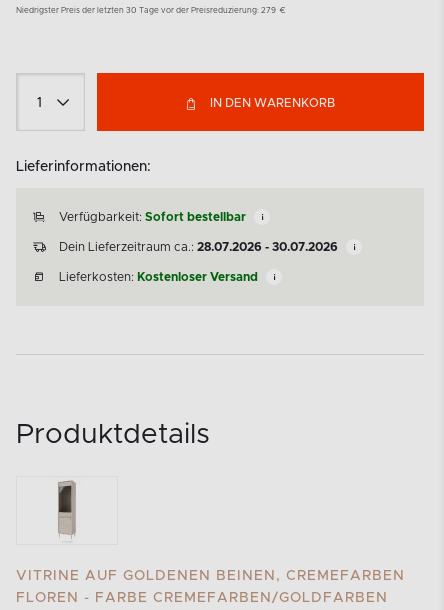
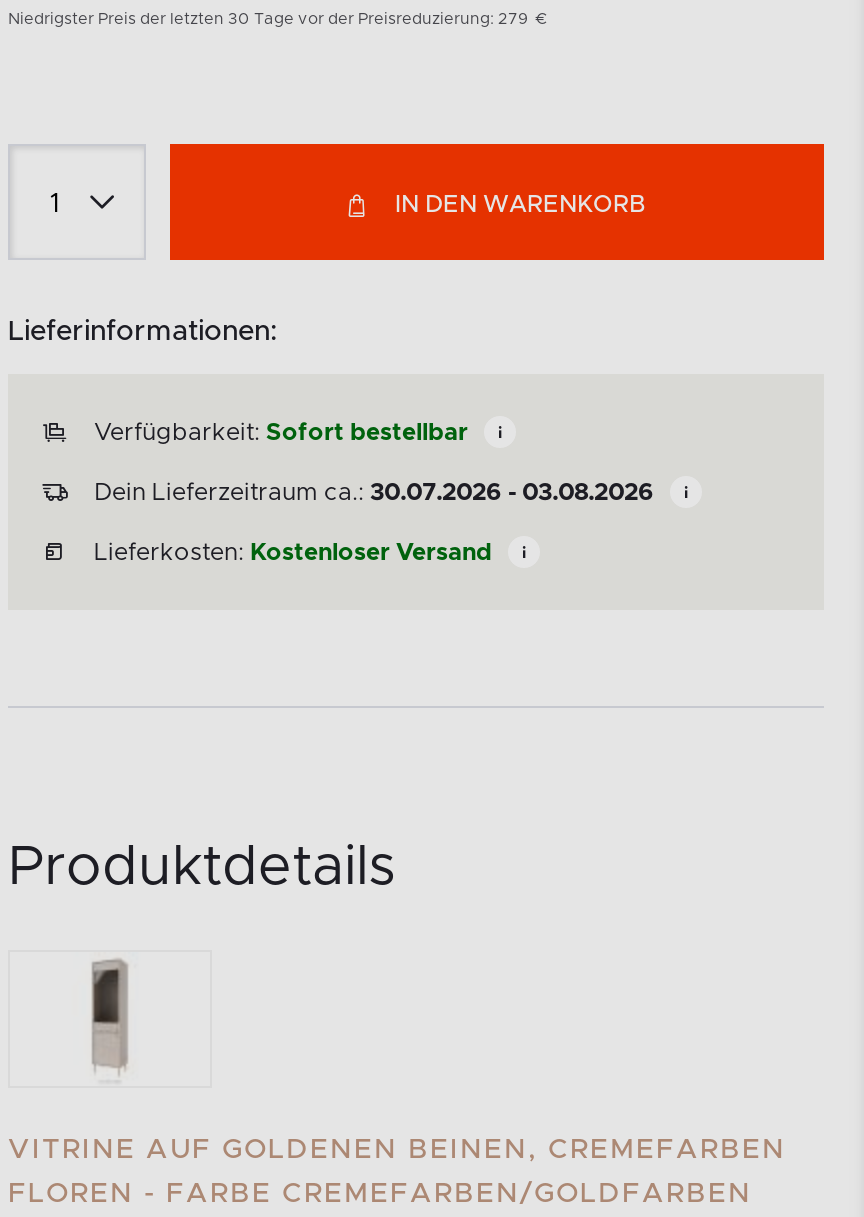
[59,241,338,253] Dein Lieferzeitraum ca.: 28.07.2026 - 30.07.2026 -> [94,480,654,504] Dein Lieferzeitraum ca.: 30.07.2026 - 03.08.2026

